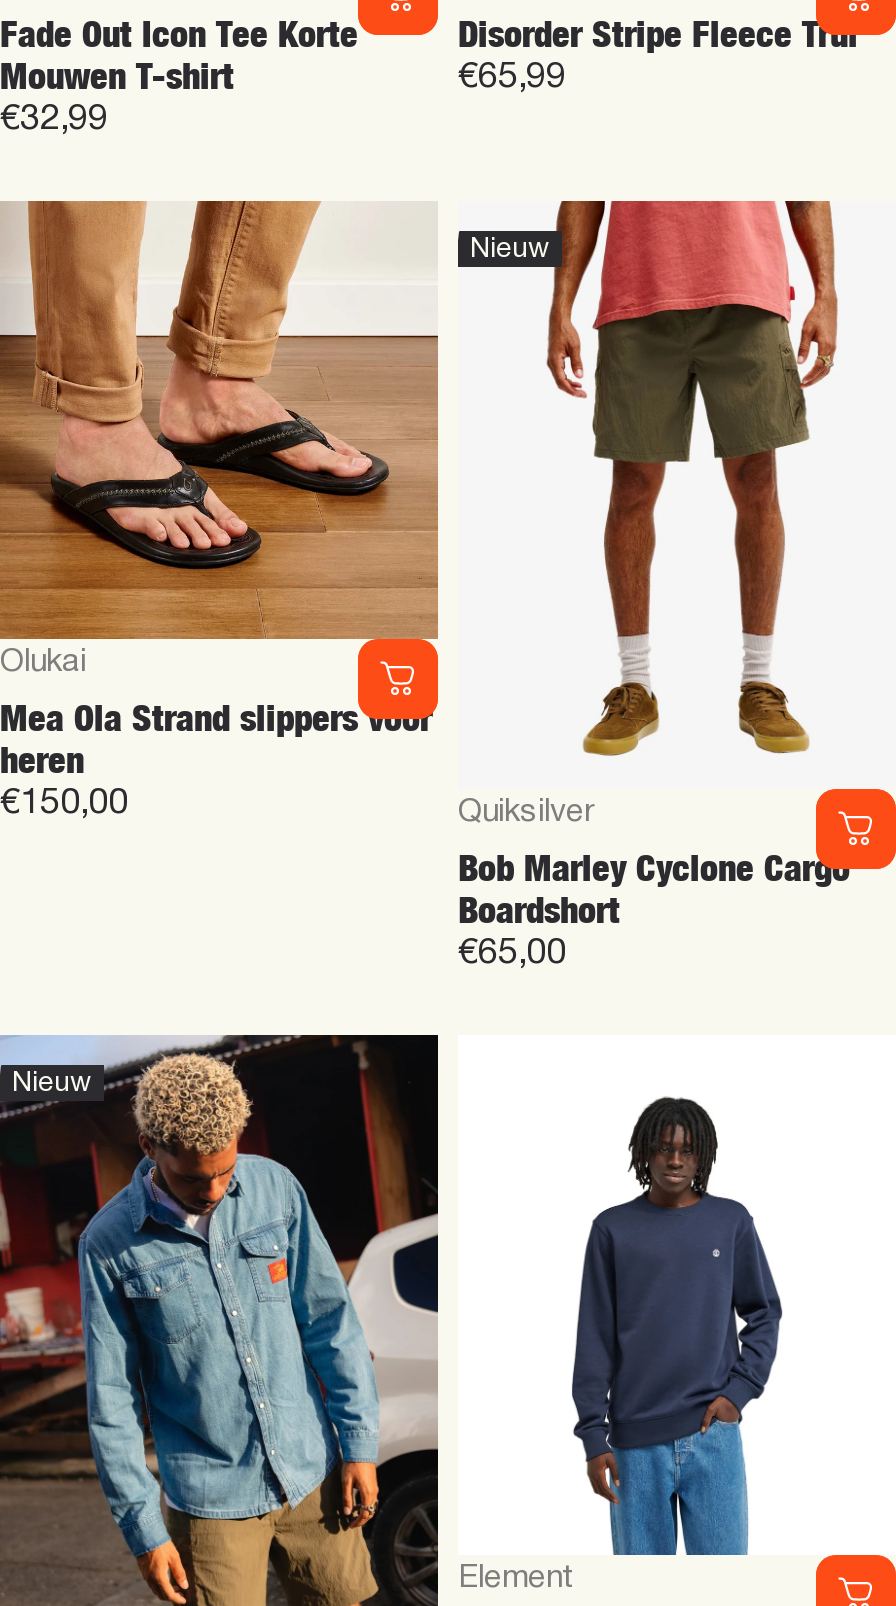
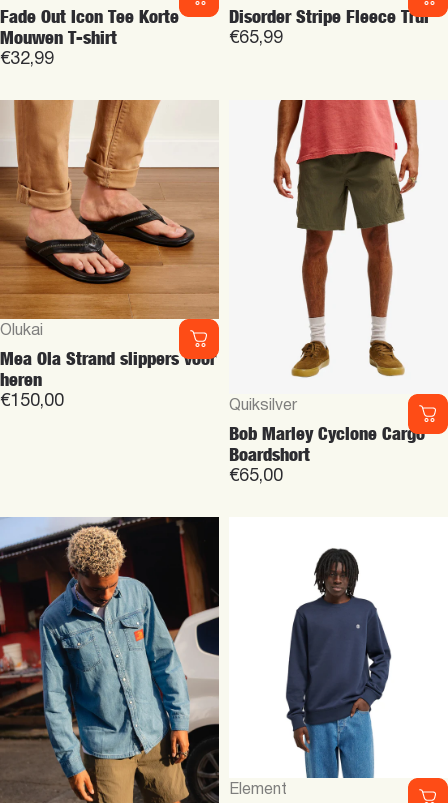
[470,237,550,263] Nieuw -> none
[12,1071,92,1097] Nieuw -> none

